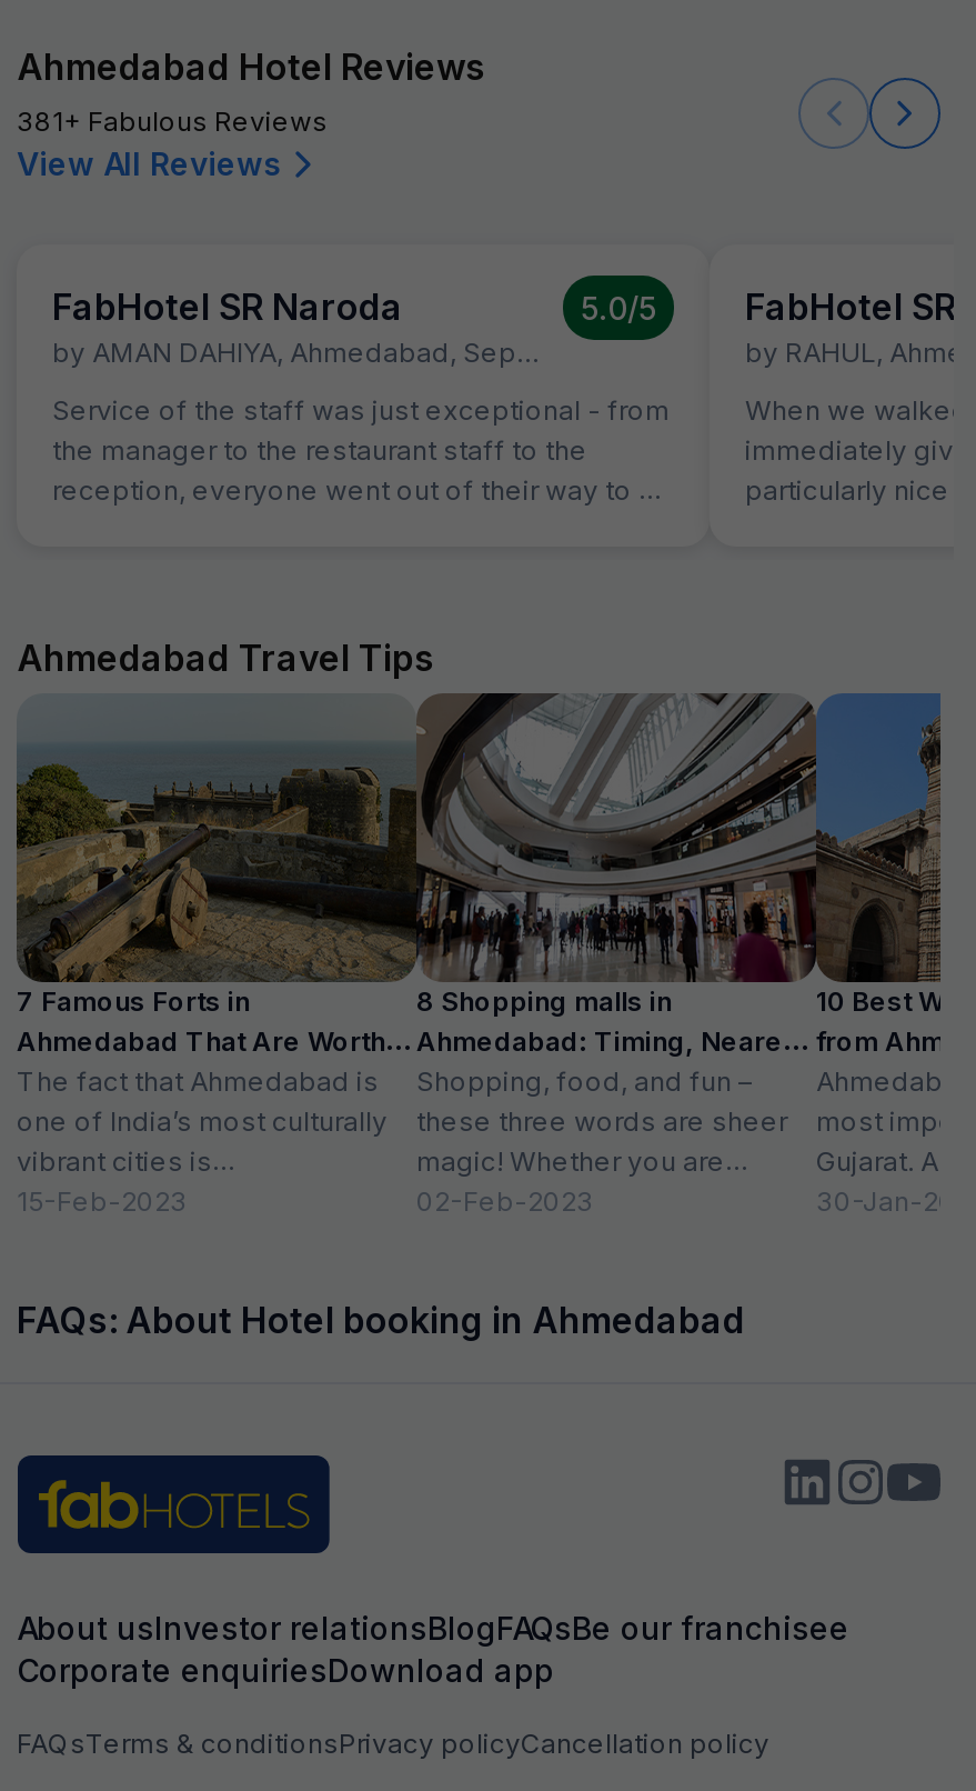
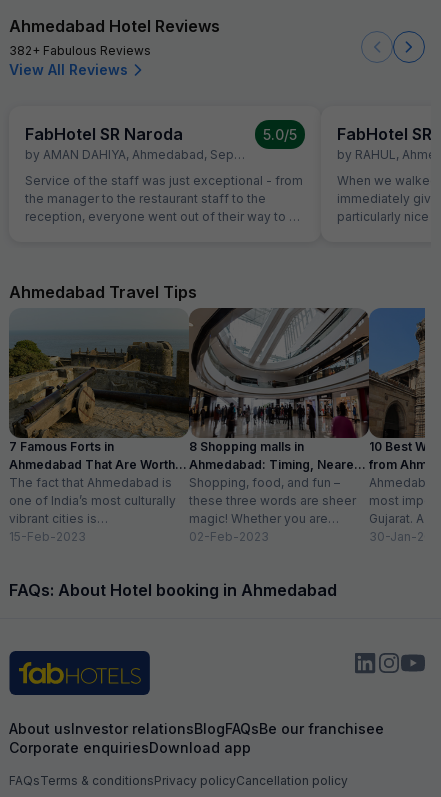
[17,103,328,137] 381+ Fabulous Reviews -> [9,42,151,57] 382+ Fabulous Reviews

